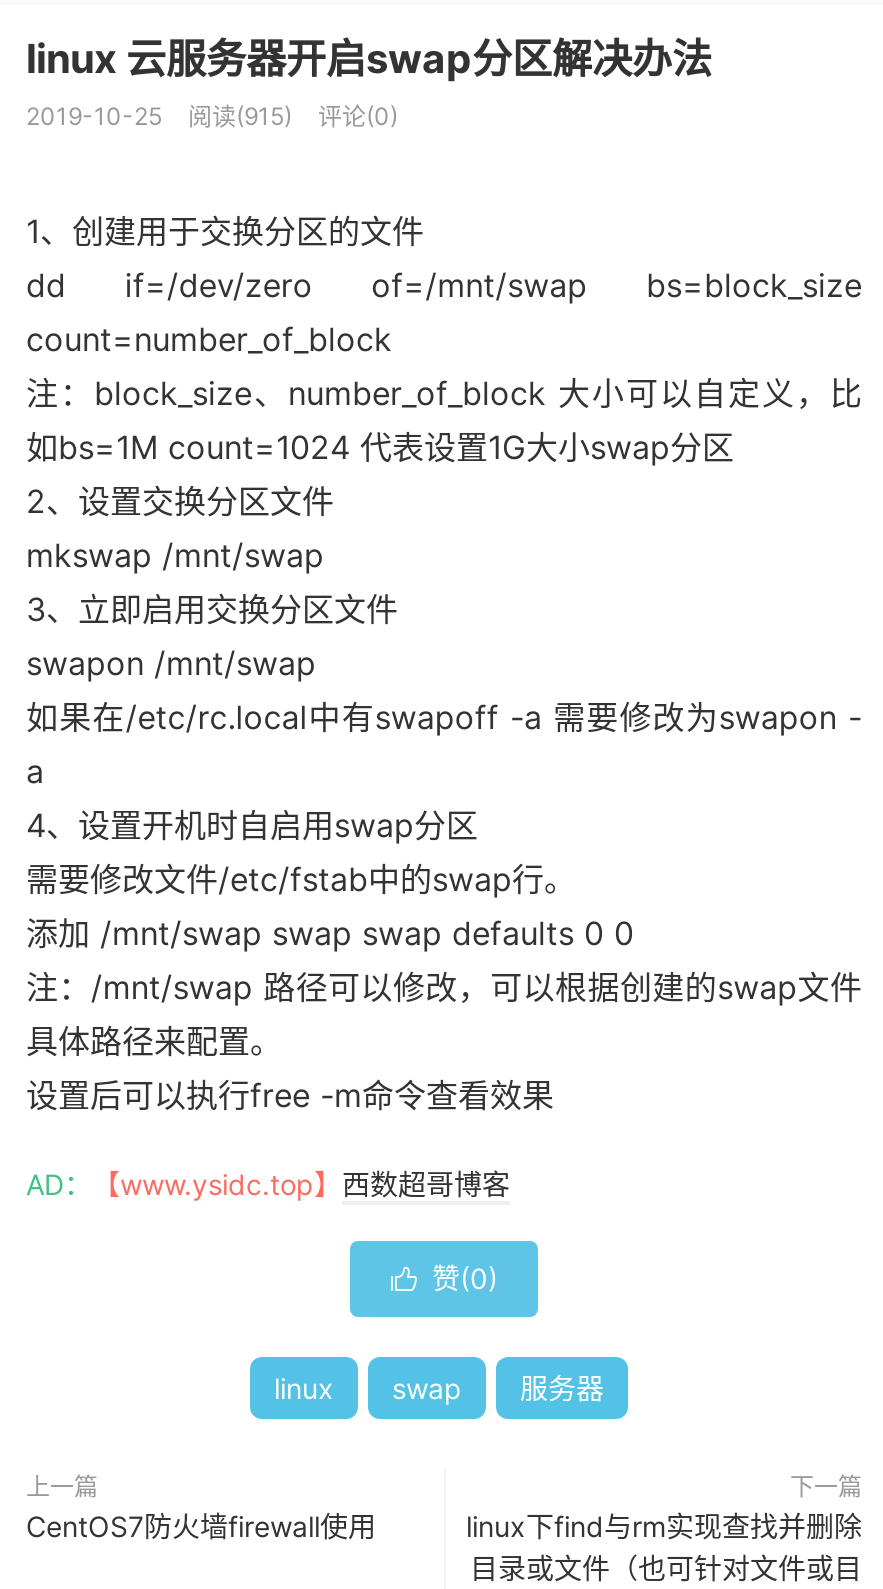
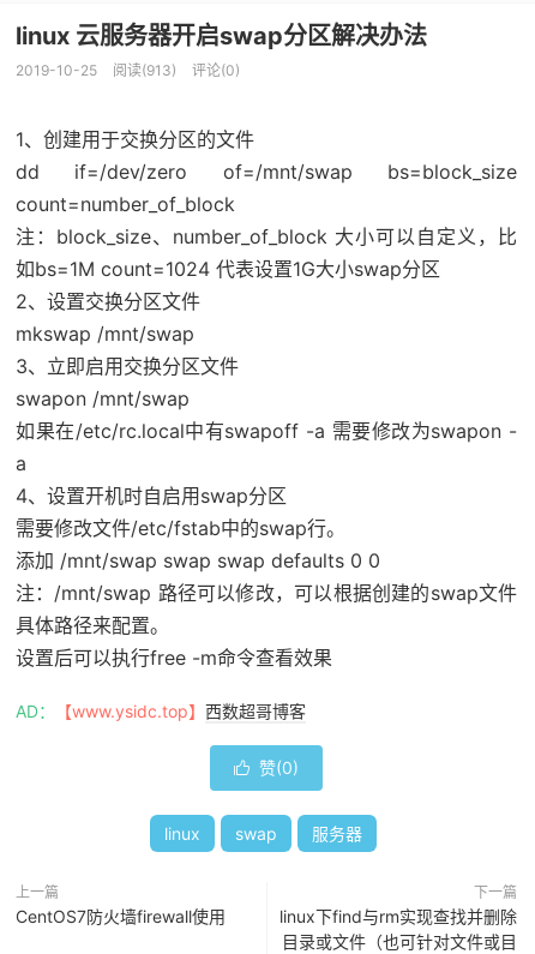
[26,101,398,131] 2019-10-25 阅读(915) 评论(0) -> [16,61,240,79] 2019-10-25 阅读(913) 评论(0)

